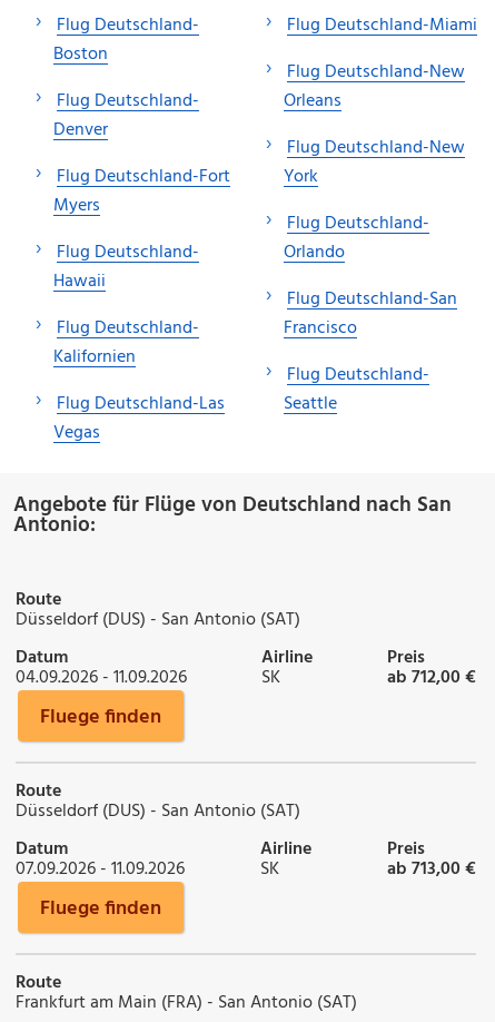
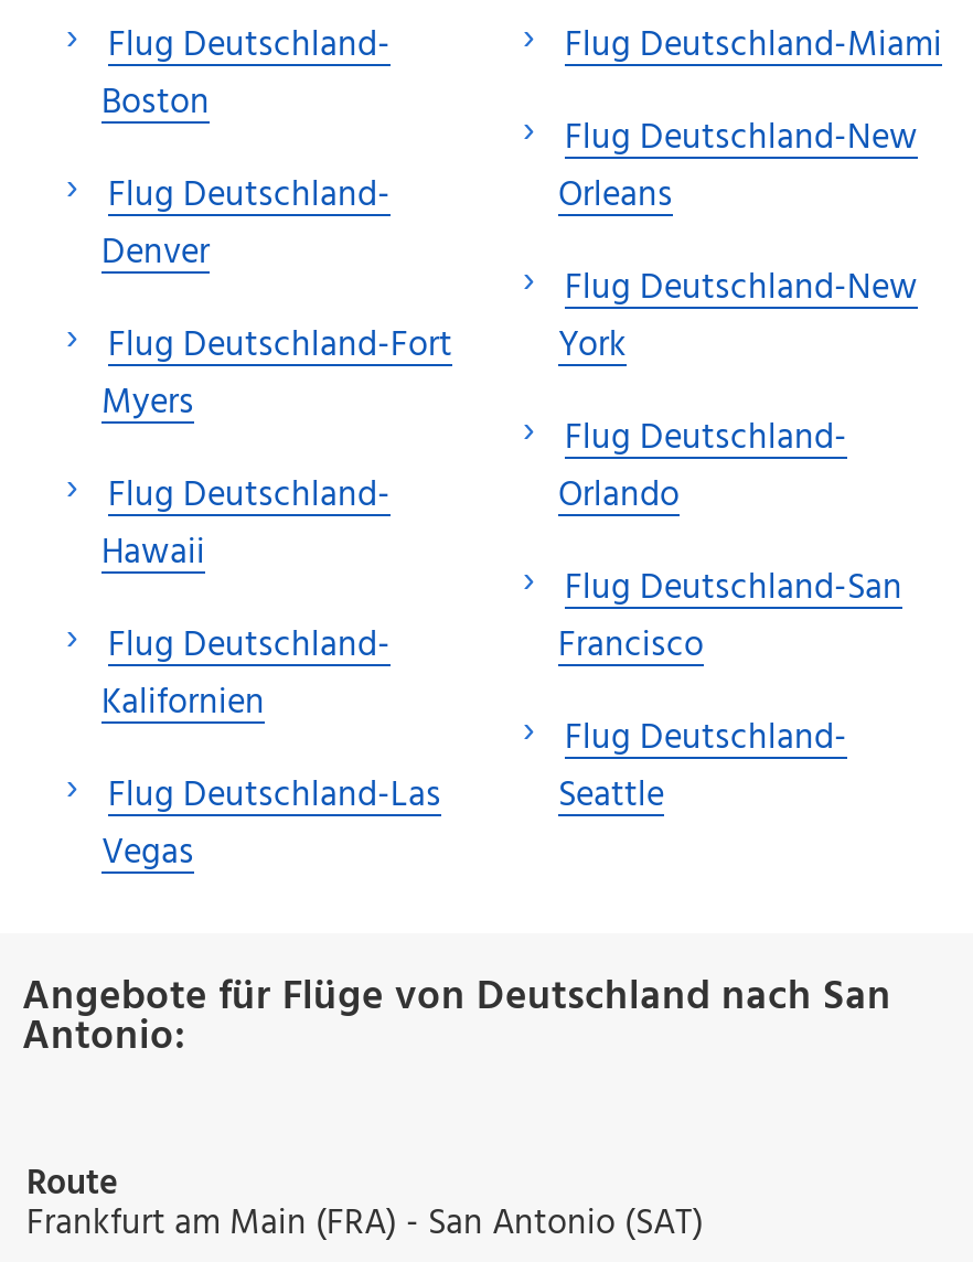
[16,606,300,692] Düsseldorf (DUS) - San Antonio (SAT) | Datum | 04.09.2026 - 11.09.2026 -> none
[16,643,476,884] Preis | ab 712,00 € | Fluege finden | Route | Düsseldorf (DUS) - San Antonio (SAT) | Datum | 07.09.2026 - 11.09.2026 -> none
[261,643,313,692] Airline | SK -> none
[16,835,476,998] Preis | ab 713,00 € | Fluege finden | Route -> none
[260,835,311,884] Airline | SK -> none

